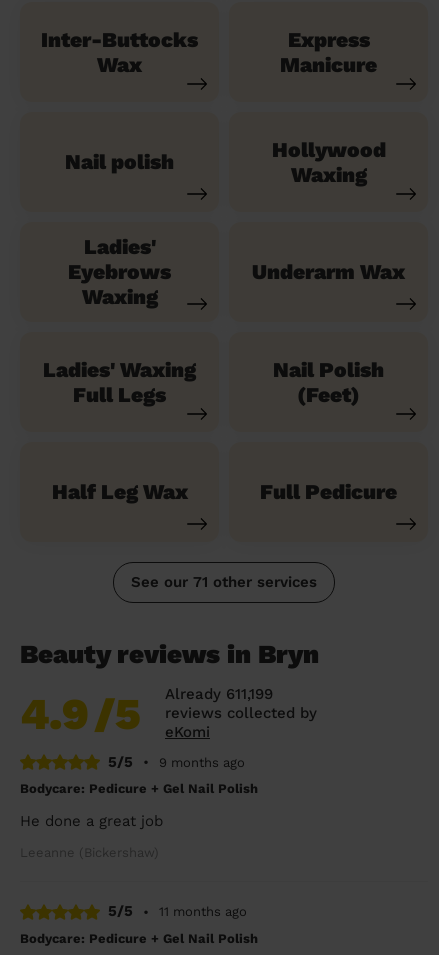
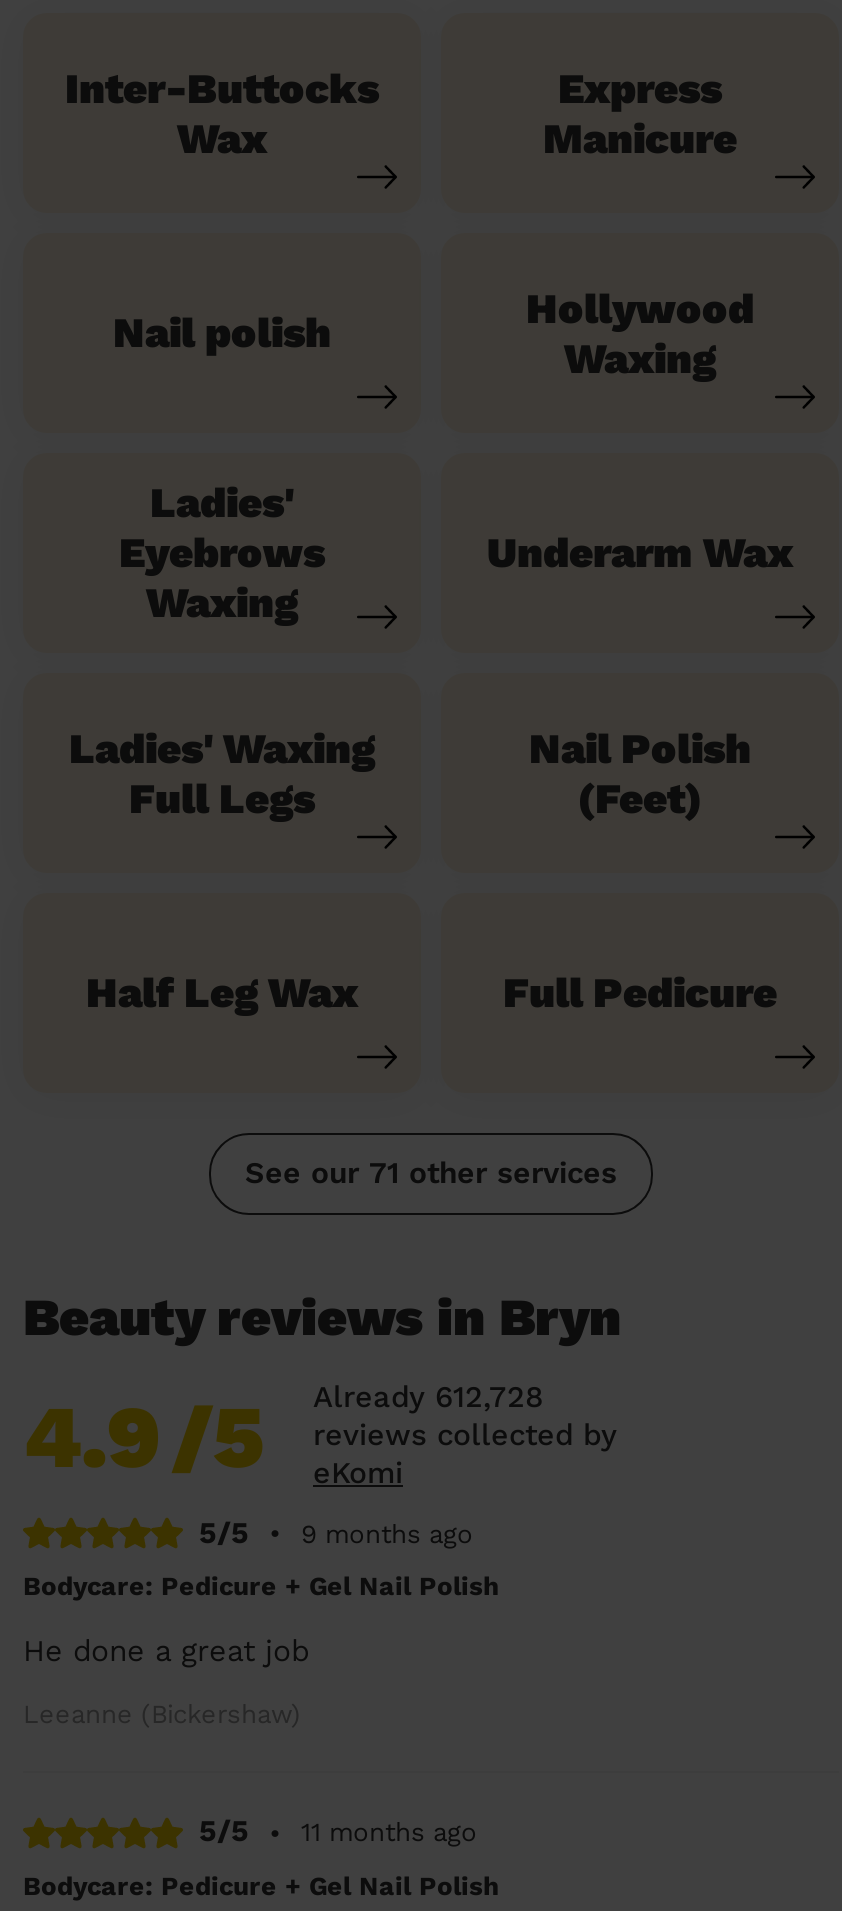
[165,685,273,703] Already 611,199 -> [313,1378,543,1414] Already 612,728

